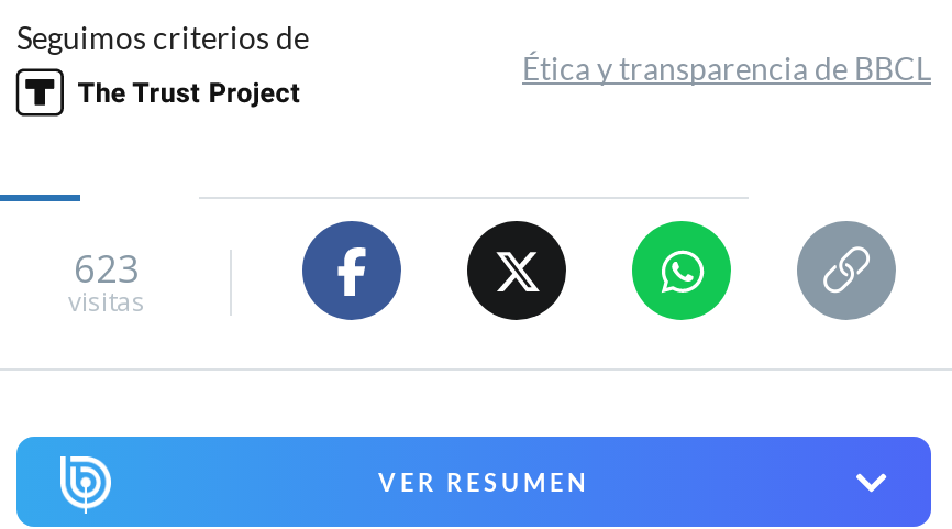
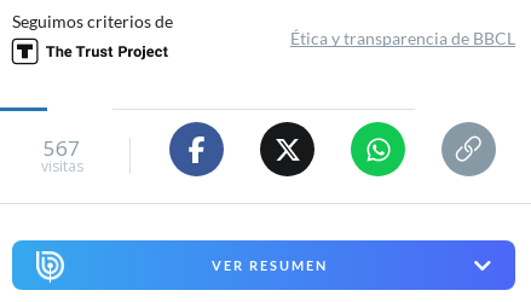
[74,243,140,294] 623 -> [44,134,80,162] 567

